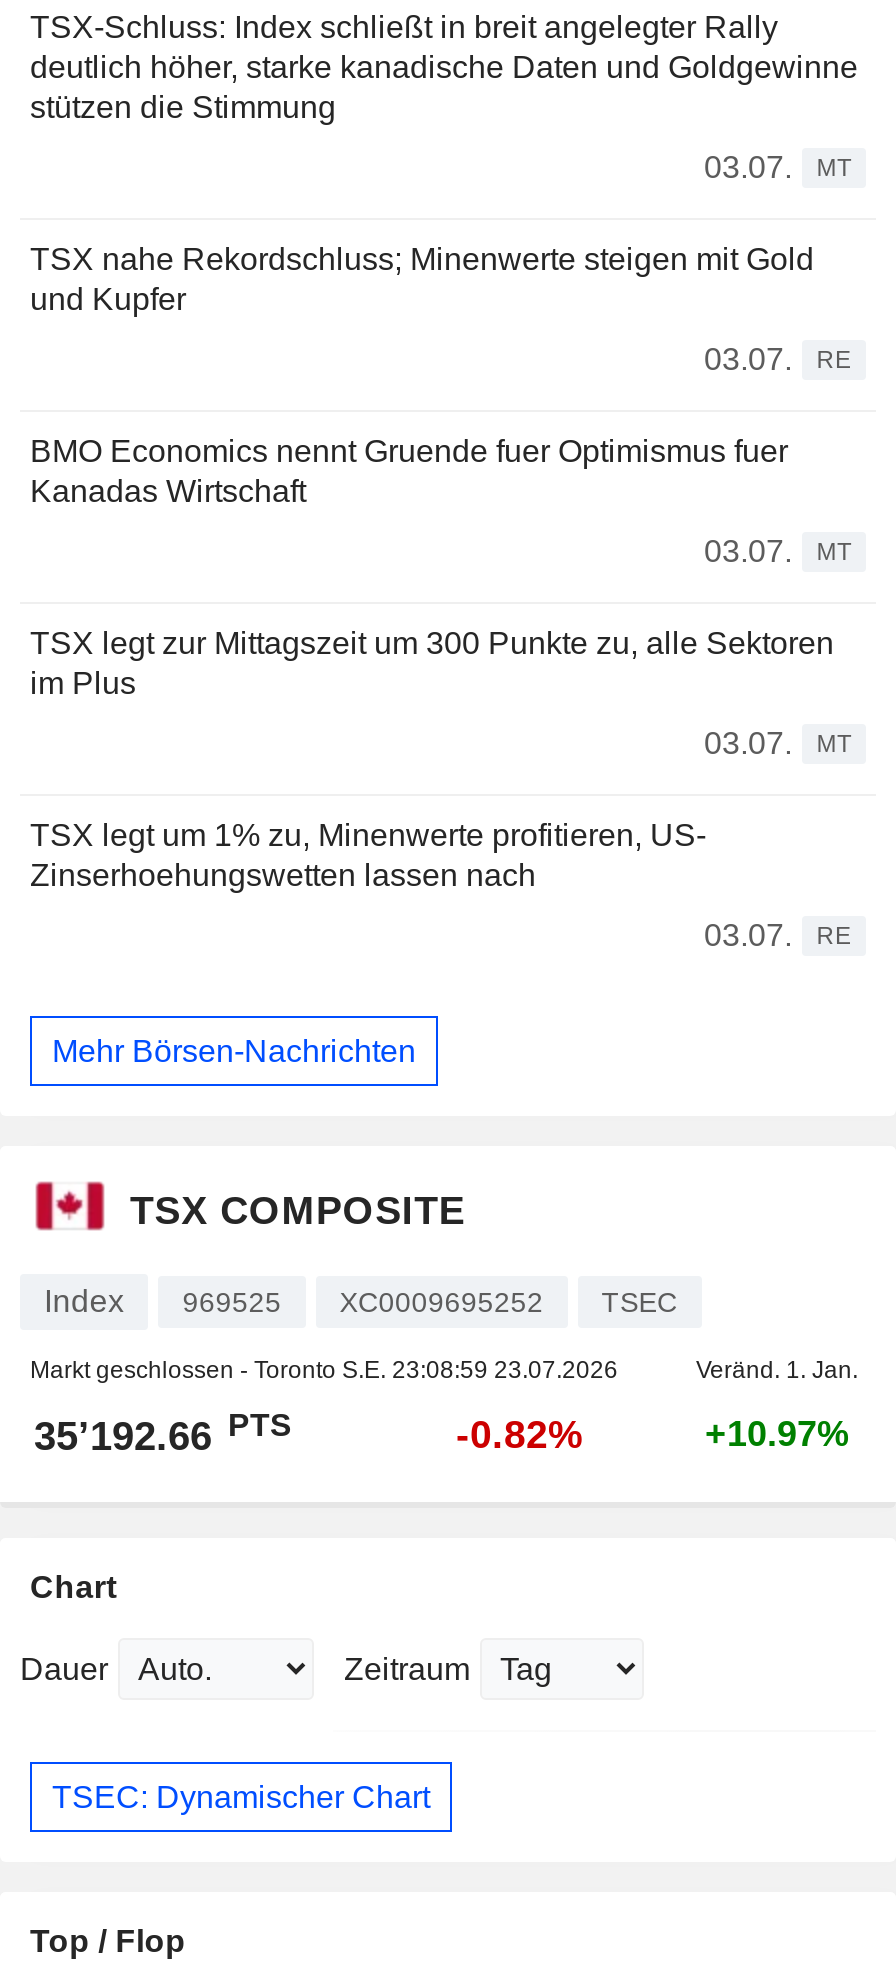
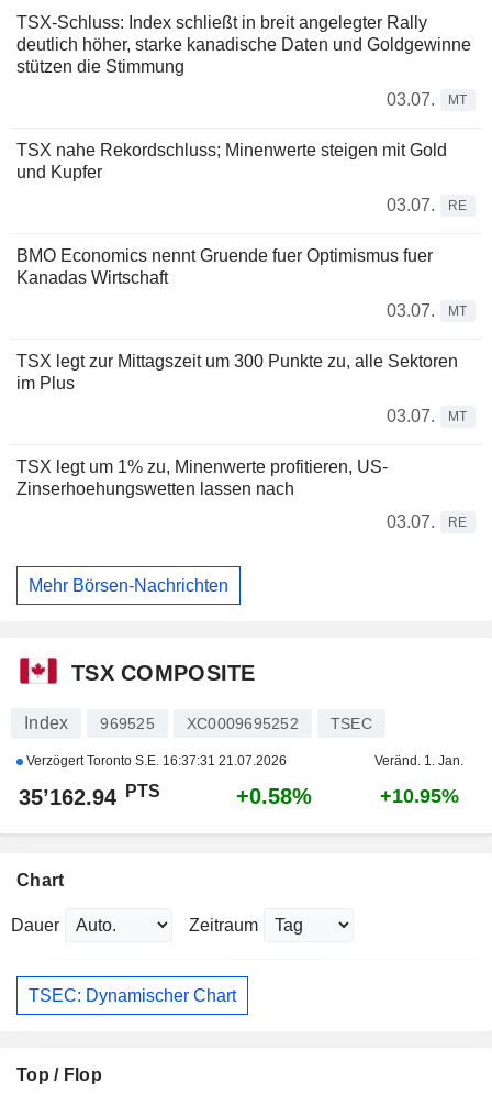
[30,1357,618,1385] Markt geschlossen - Toronto S.E. 23:08:59 23.07.2026 -> [23,753,287,769] Verzögert Toronto S.E. 16:37:31 21.07.2026
[34,1408,292,1459] 35’192.66 PTS -> [19,782,160,810] 35’162.94 PTS
[456,1413,584,1457] -0.82% -> [236,784,312,808] +0.58%
[705,1415,849,1455] +10.97% -> [379,785,459,807] +10.95%

